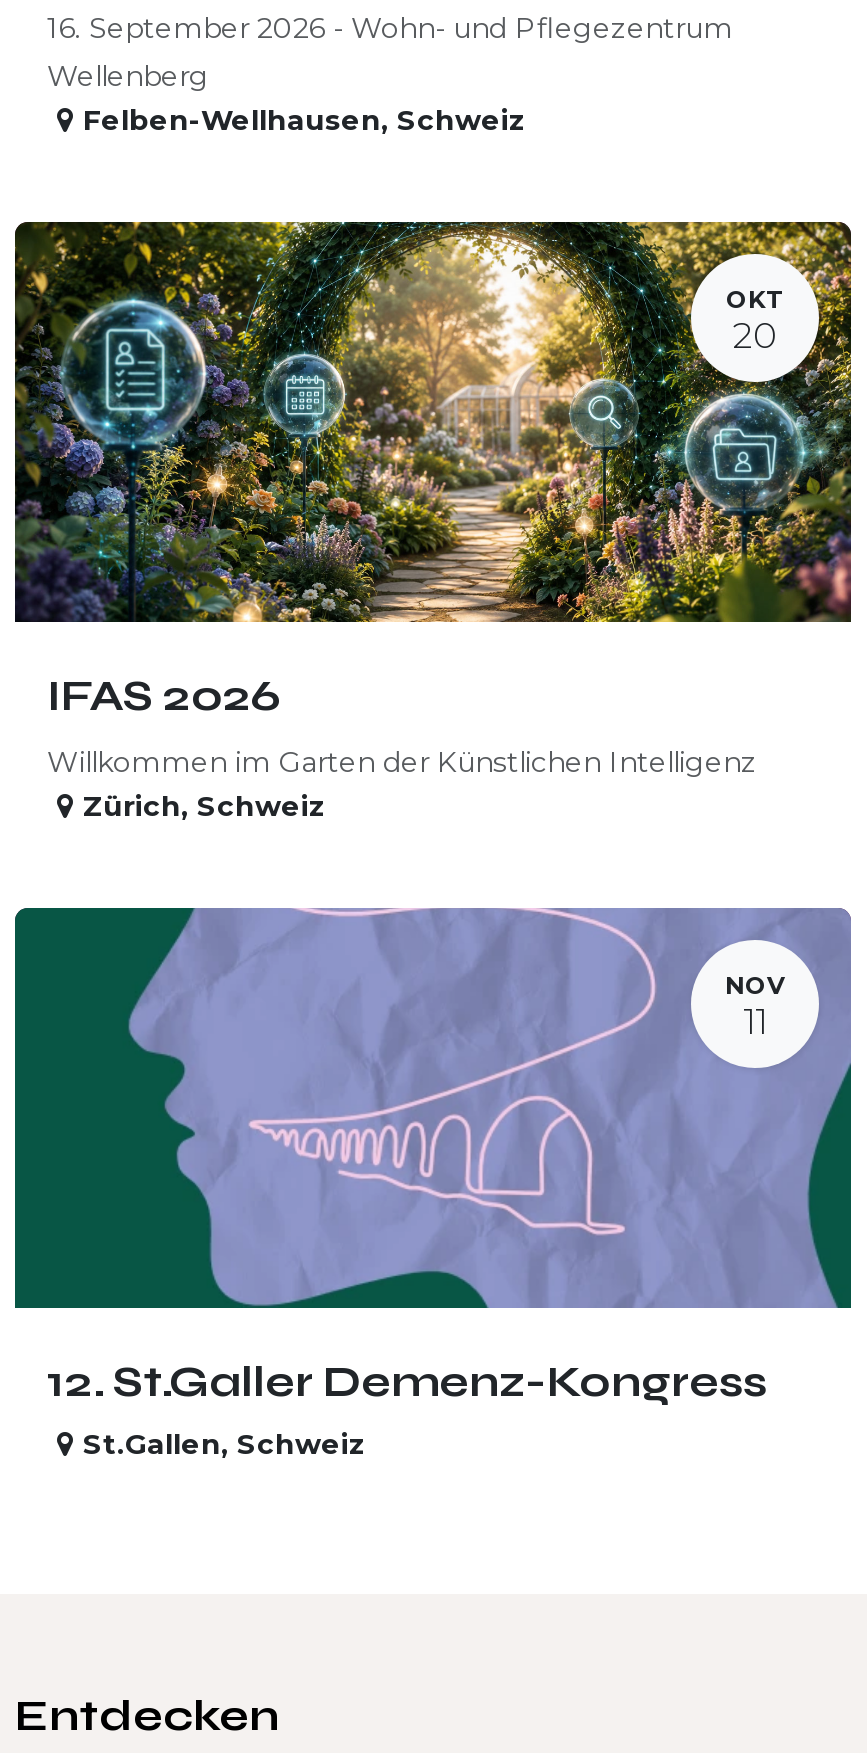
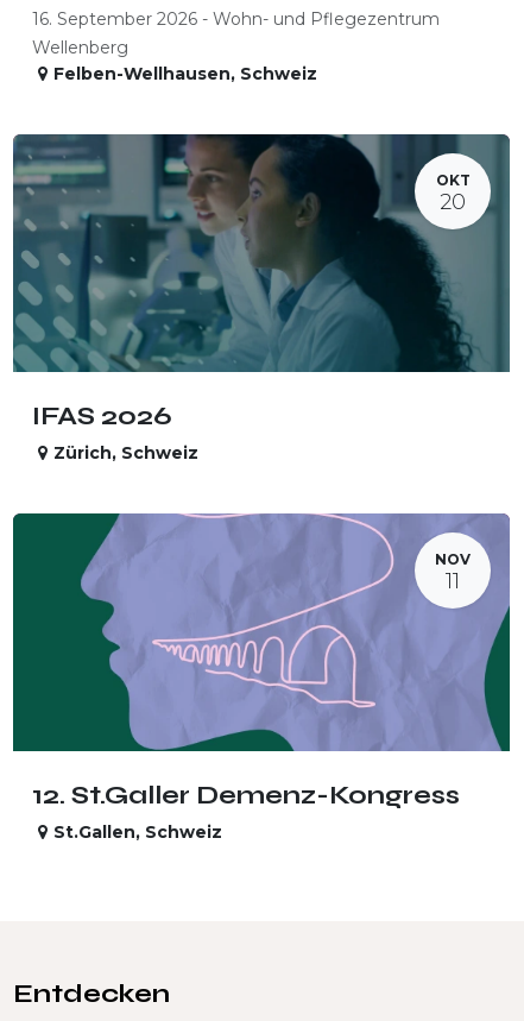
[13,220,853,624] [image] -> [12,133,511,373] [image]
[47,744,757,780] Willkommen im Garten der Künstlichen Intelligenz -> none

